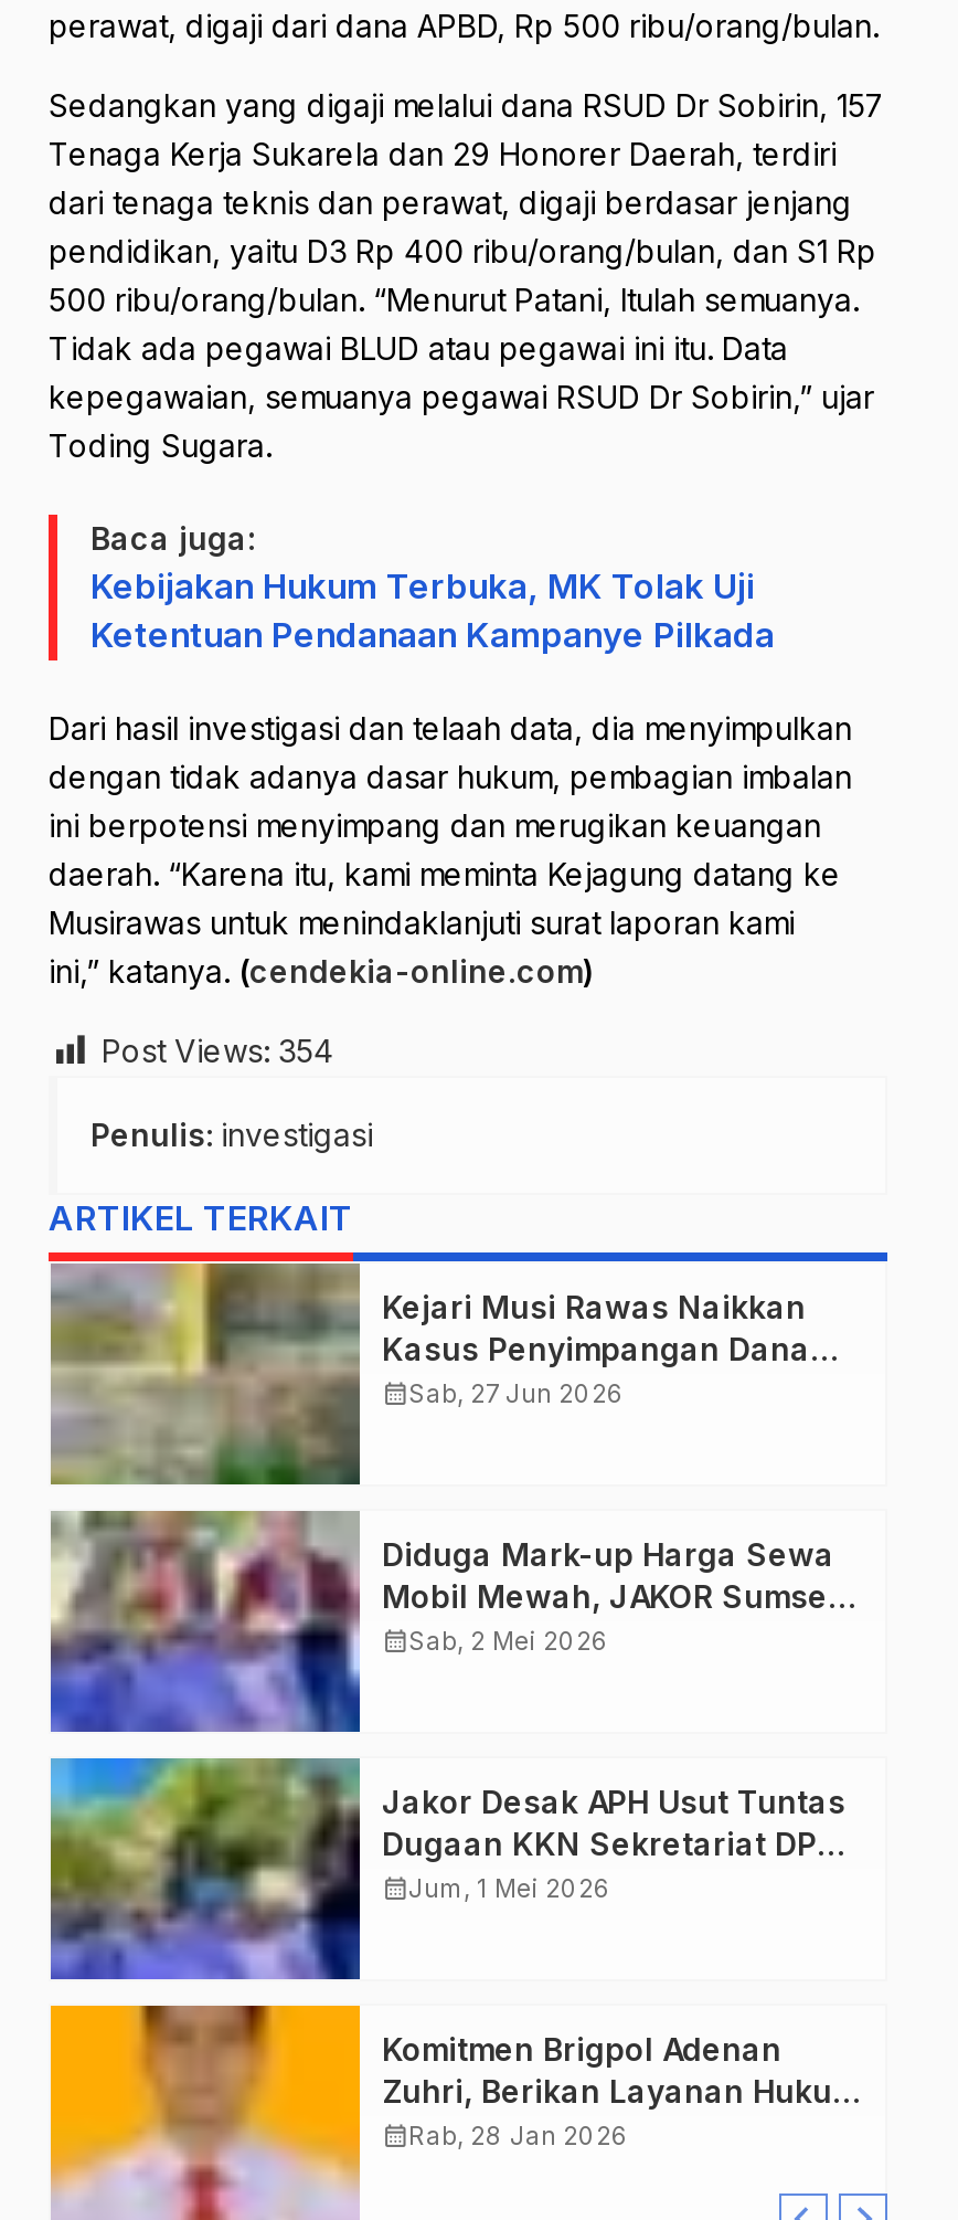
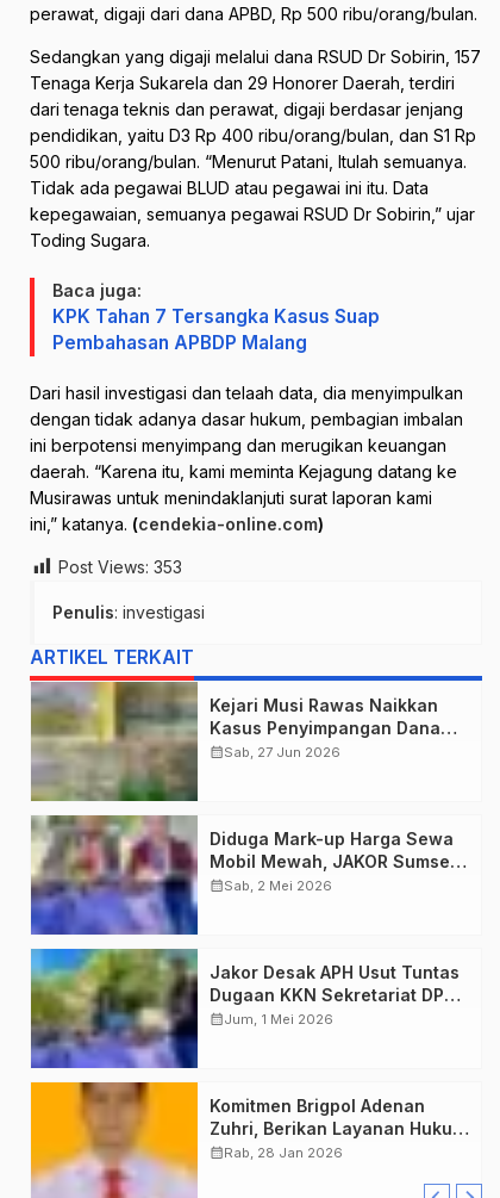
[91,566,775,656] Kebijakan Hukum Terbuka, MK Tolak Uji | Ketentuan Pendanaan Kampanye Pilkada -> [52,305,380,354] KPK Tahan 7 Tersangka Kasus Suap | Pembahasan APBDP Malang
[102,1032,333,1069] Post Views: 354 -> [58,557,182,577] Post Views: 353

